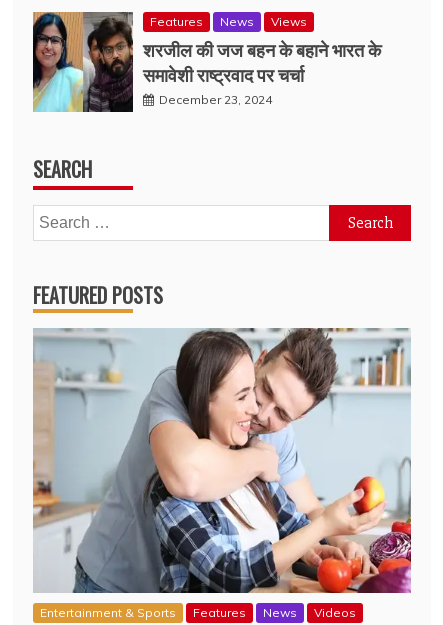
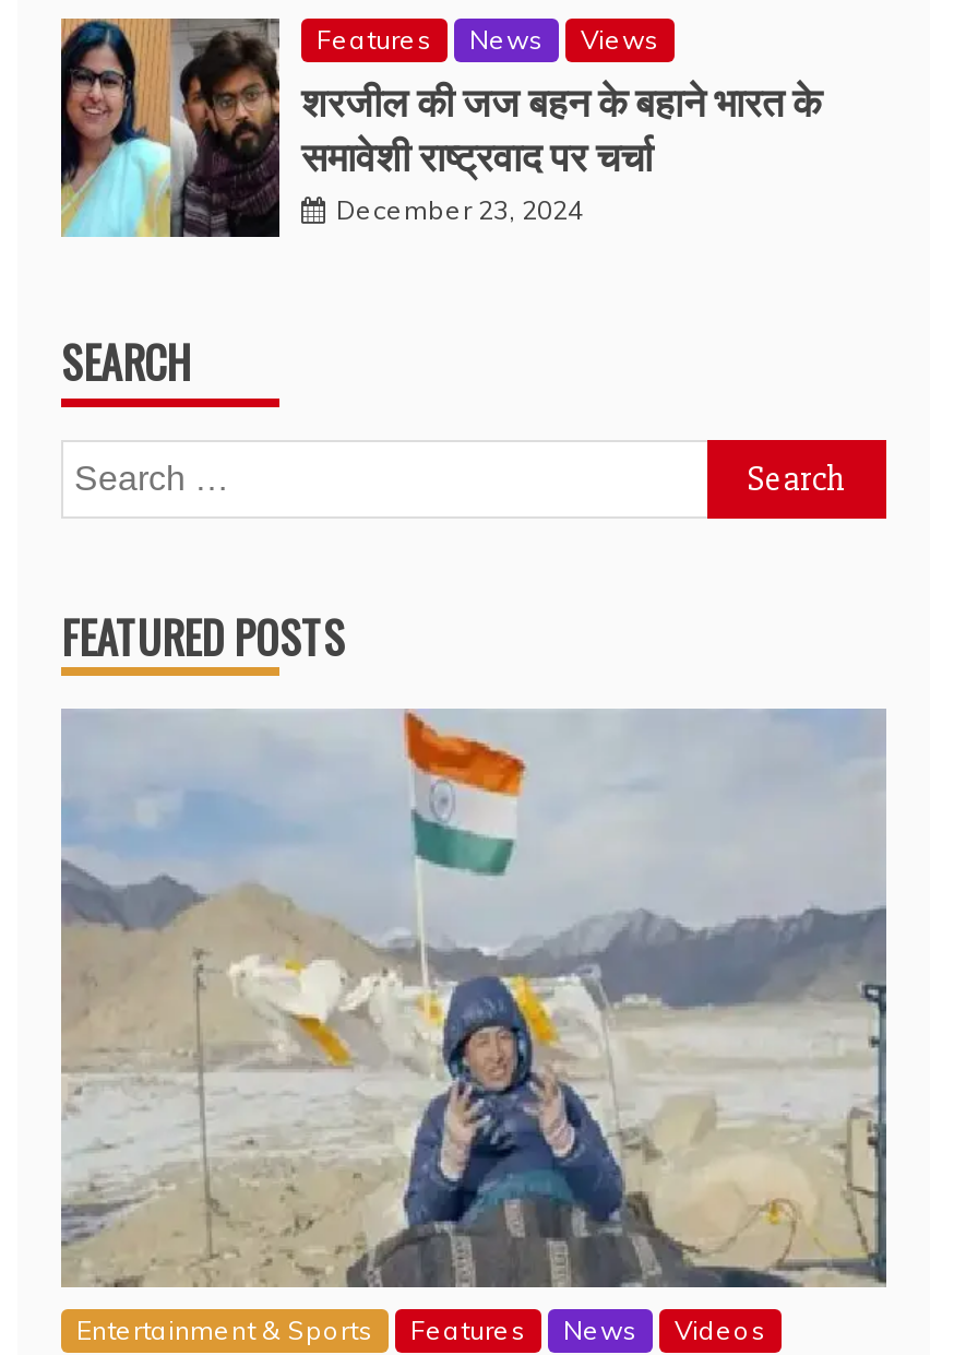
[33,327,412,594] [image] -> [61,709,889,1289] [image]

